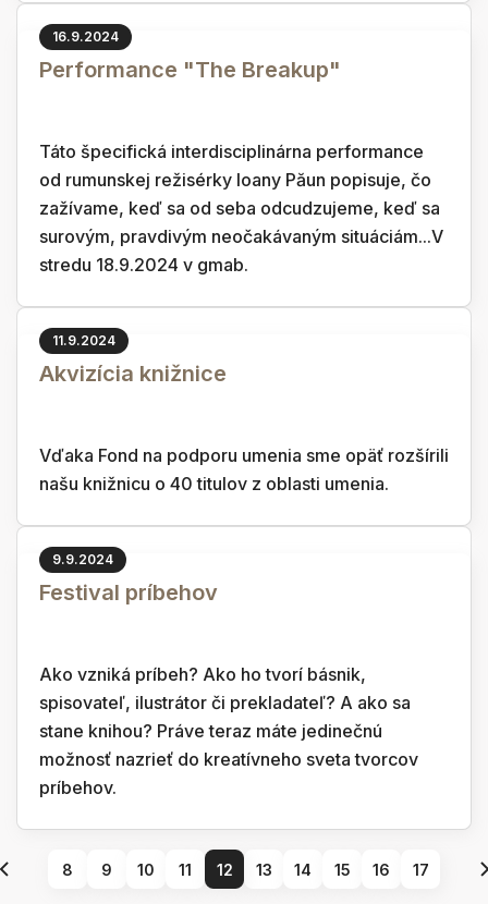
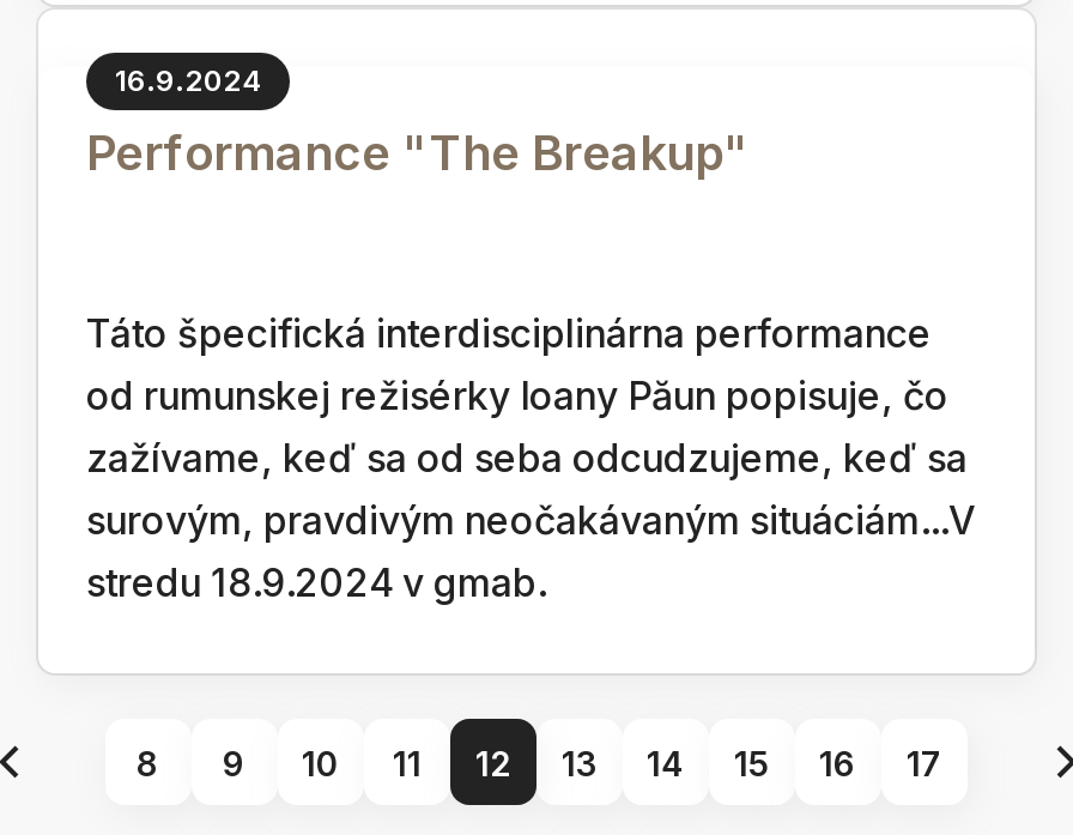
[39,332,449,494] 11.9.2024 | Akvizícia knižnice | Vďaka Fond na podporu umenia sme opäť rozšírili | našu knižnicu o 40 titulov z oblasti umenia. -> none
[39,551,418,798] 9.9.2024 | Festival príbehov | Ako vzniká príbeh? Ako ho tvorí básnik, | spisovateľ, ilustrátor či prekladateľ? A ako sa | stane knihou? Práve teraz máte jedinečnú | možnosť nazrieť do kreatívneho sveta tvorcov | príbehov. -> none

